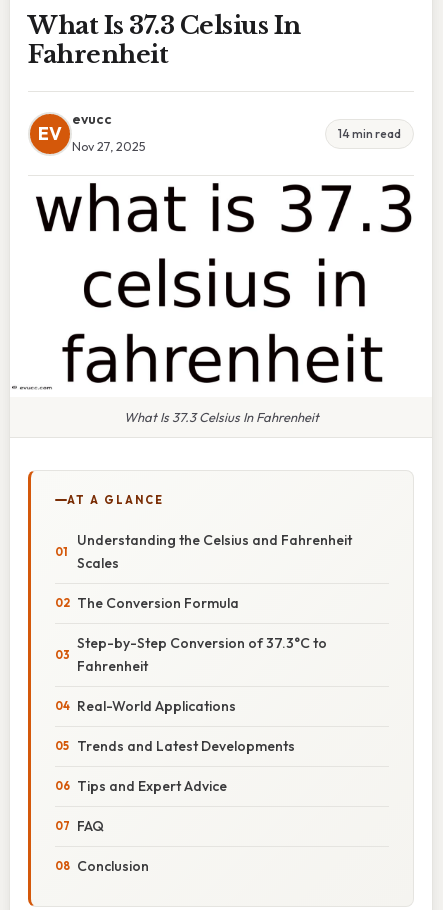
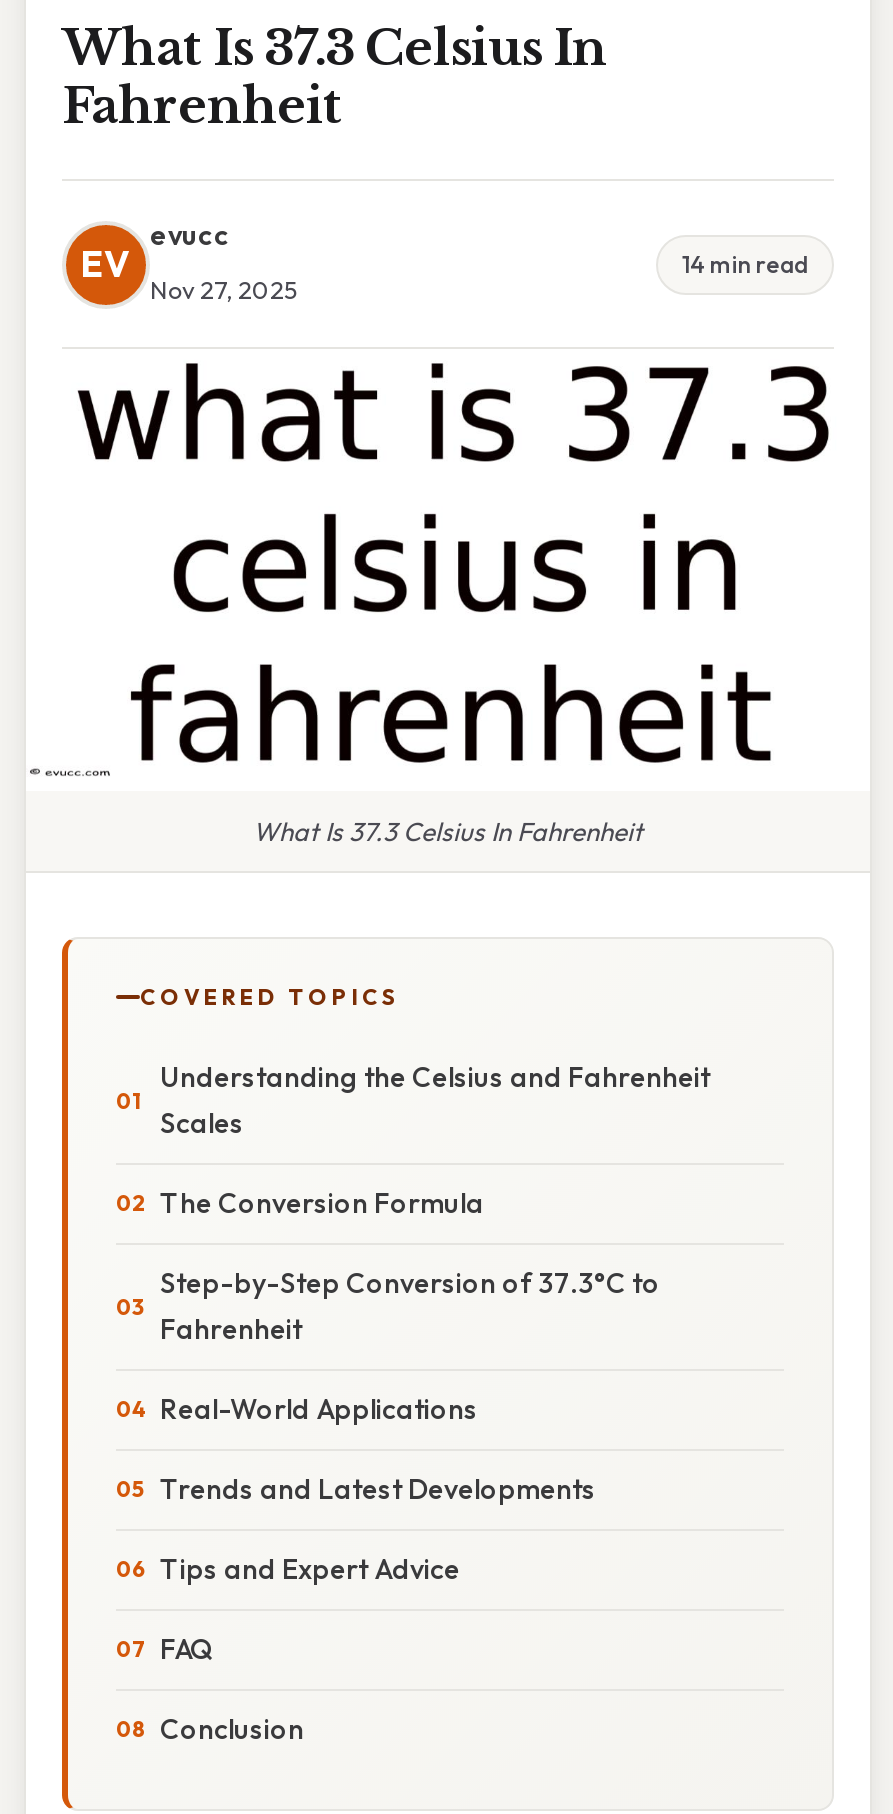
[67,493,164,507] AT A GLANCE -> [140,983,400,1011] COVERED TOPICS

